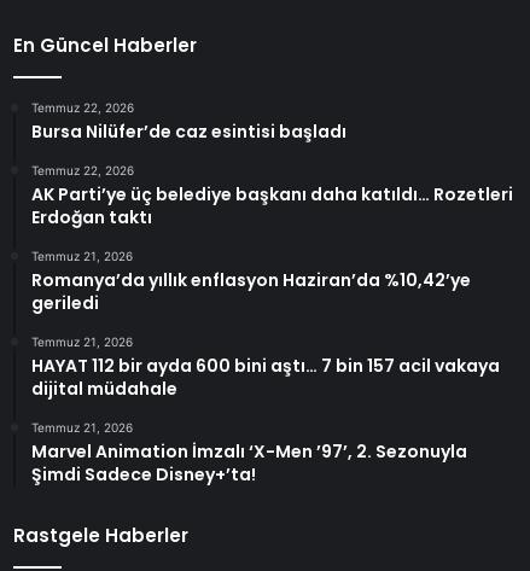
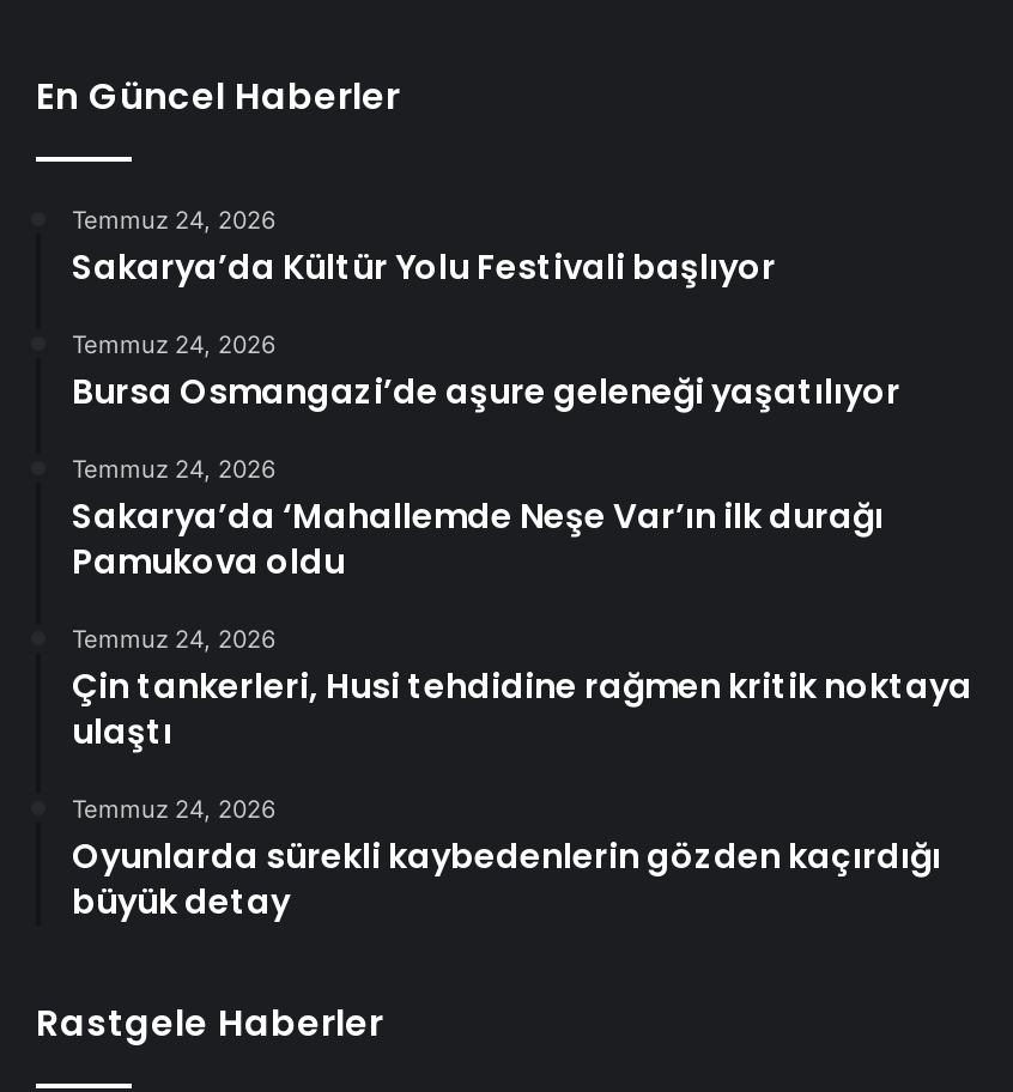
[31,100,346,144] Temmuz 22, 2026 | Bursa Nilüfer’de caz esintisi başladı -> [72,205,776,291] Temmuz 24, 2026 | Sakarya’da Kültür Yolu Festivali başlıyor
[31,163,513,229] Temmuz 22, 2026 | AK Parti’ye üç belediye başkanı daha katıldı… Rozetleri | Erdoğan taktı -> [72,330,900,416] Temmuz 24, 2026 | Bursa Osmangazi’de aşure geleneği yaşatılıyor
[31,249,471,315] Temmuz 21, 2026 | Romanya’da yıllık enflasyon Haziran’da %10,42’ye | geriledi -> [72,454,884,586] Temmuz 24, 2026 | Sakarya’da ‘Mahallemde Neşe Var’ın ilk durağı | Pamukova oldu
[31,335,500,401] Temmuz 21, 2026 | HAYAT 112 bir ayda 600 bini aştı… 7 bin 157 acil vakaya | dijital müdahale -> [72,624,972,756] Temmuz 24, 2026 | Çin tankerleri, Husi tehdidine rağmen kritik noktaya | ulaştı
[31,420,467,487] Temmuz 21, 2026 | Marvel Animation İmzalı ‘X-Men ’97’, 2. Sezonuyla | Şimdi Sadece Disney+’ta! -> [72,794,941,926] Temmuz 24, 2026 | Oyunlarda sürekli kaybedenlerin gözden kaçırdığı | büyük detay

